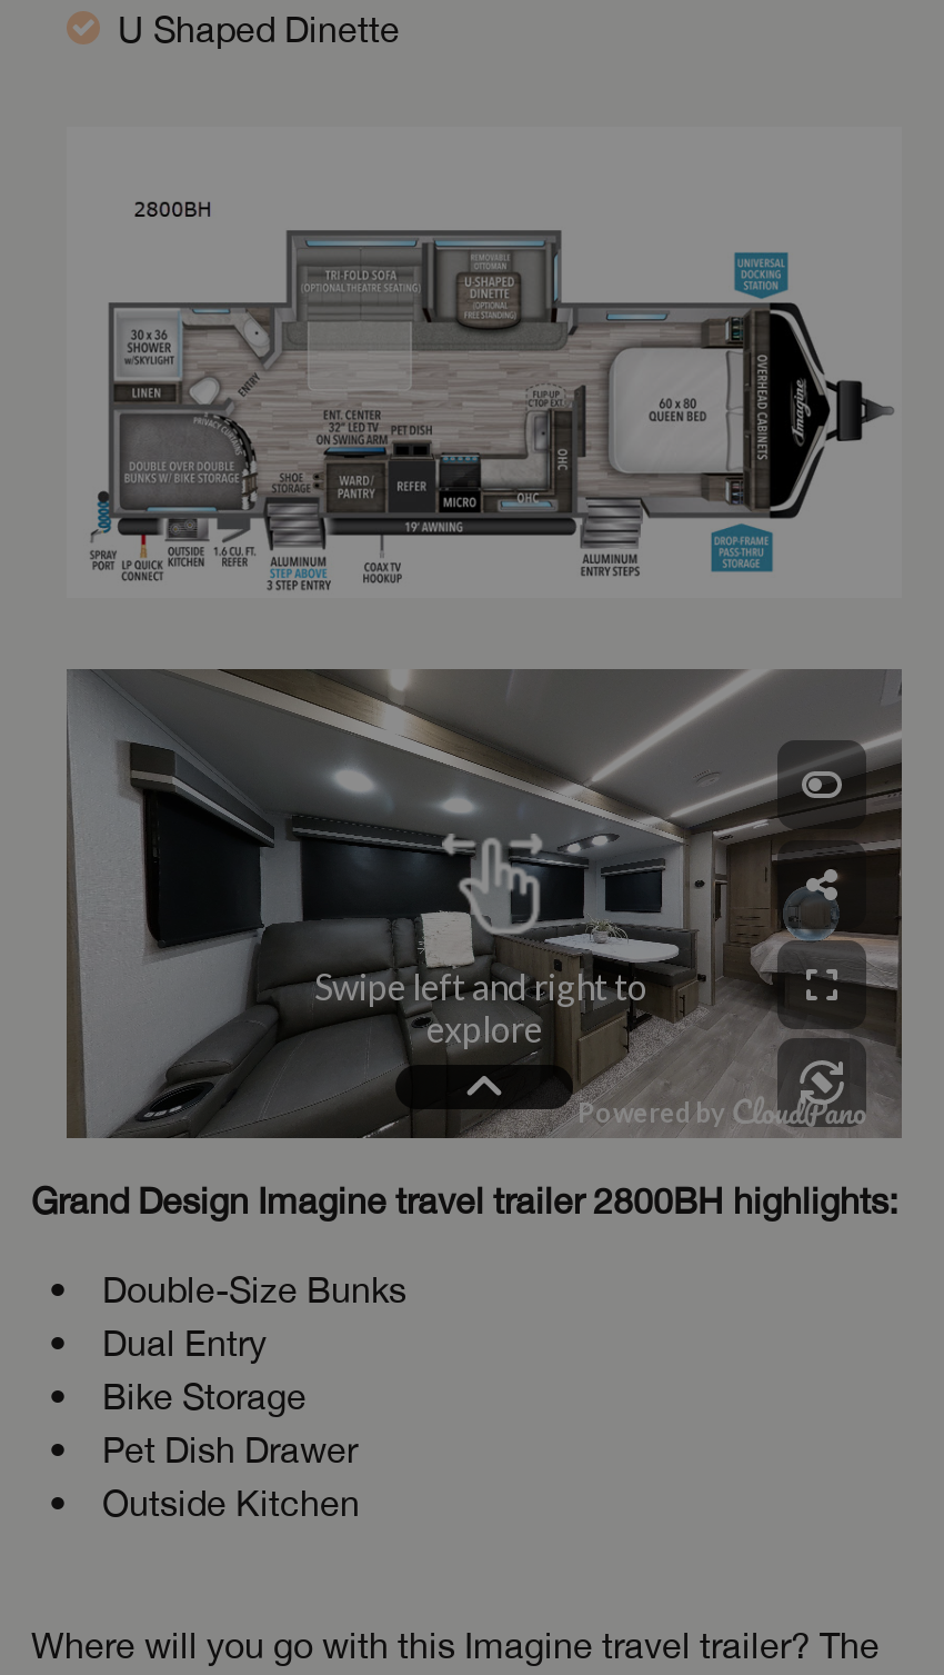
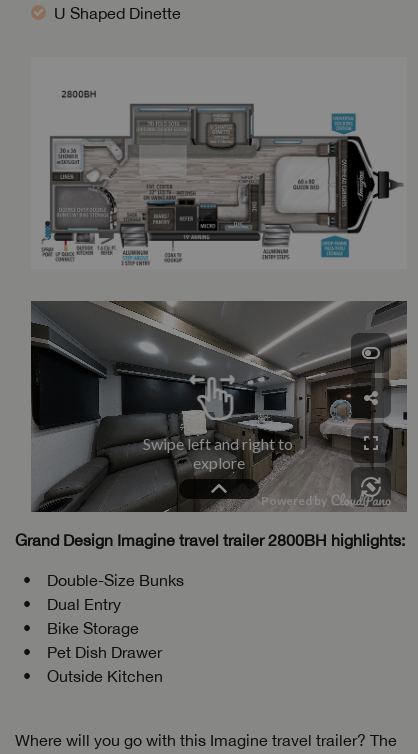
[67,667,904,1138] [image] -> [31,301,407,512] [image]

